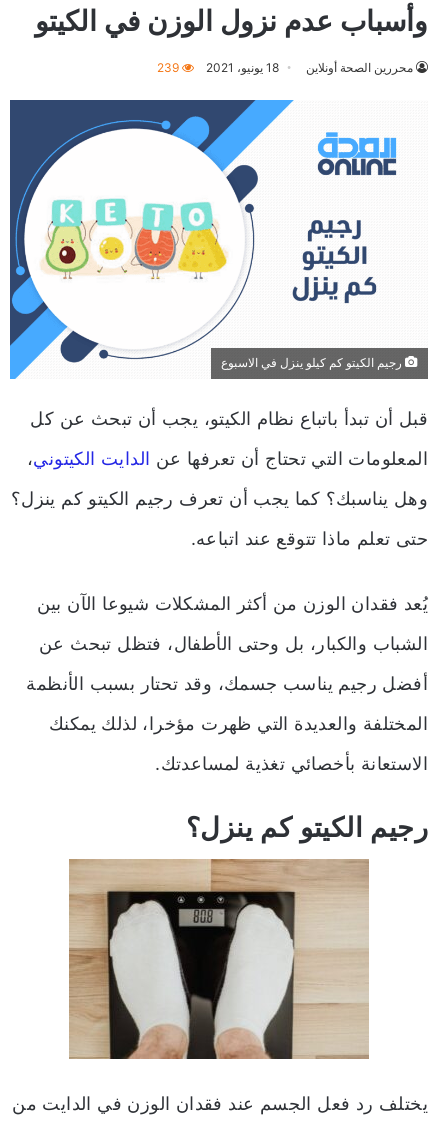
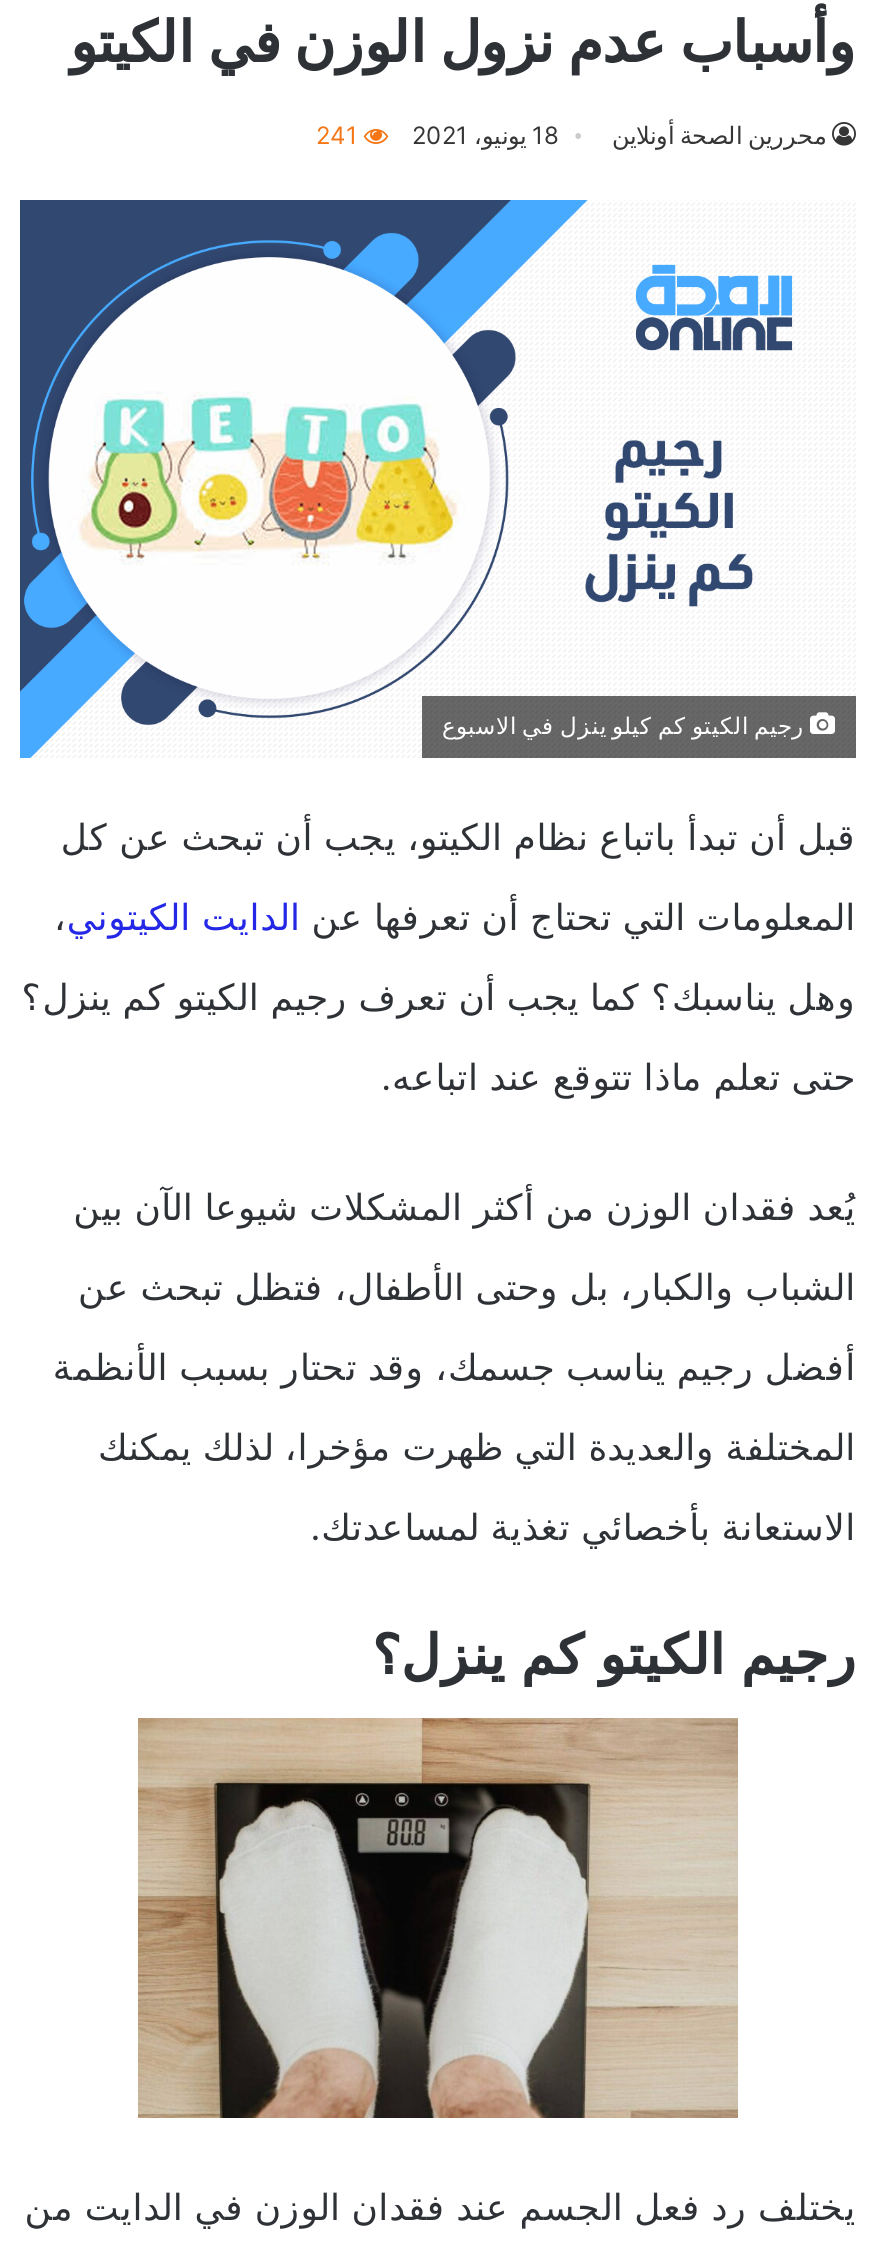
[157,60,179,75] 239 -> [316,120,358,150] 241

